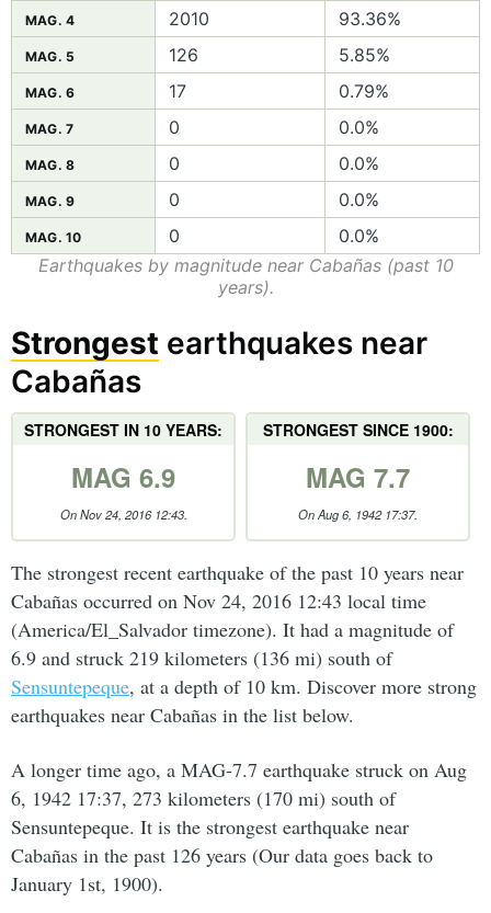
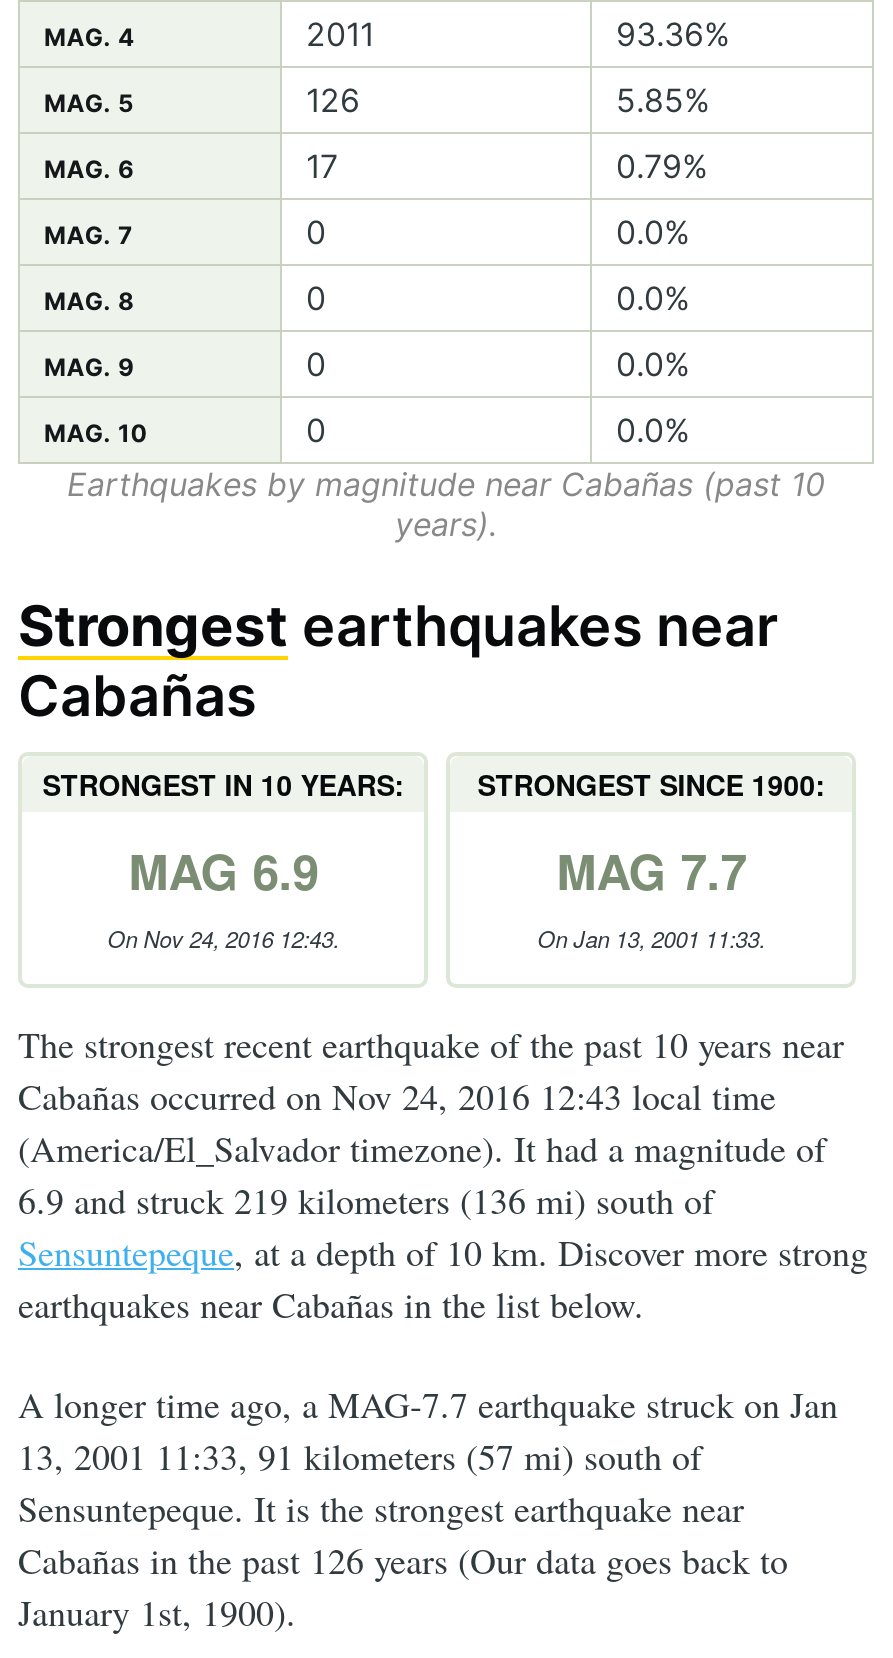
[169,8,209,30] 2010 -> [306,15,374,55] 2011
[298,506,418,523] On Aug 6, 1942 17:37. -> [537,923,765,955] On Jan 13, 2001 11:33.
[11,756,467,782] A longer time ago, a MAG-7.7 earthquake struck on Aug -> [18,1379,838,1427] A longer time ago, a MAG-7.7 earthquake struck on Jan
[11,784,396,811] 6, 1942 17:37, 273 kilometers (170 mi) south of -> [18,1431,702,1479] 13, 2001 11:33, 91 kilometers (57 mi) south of

